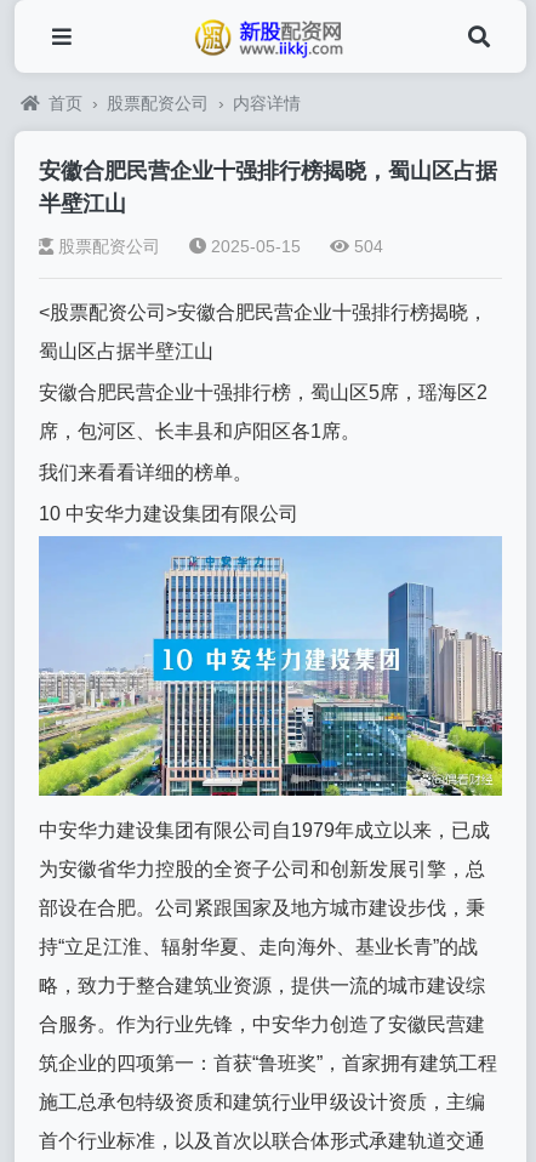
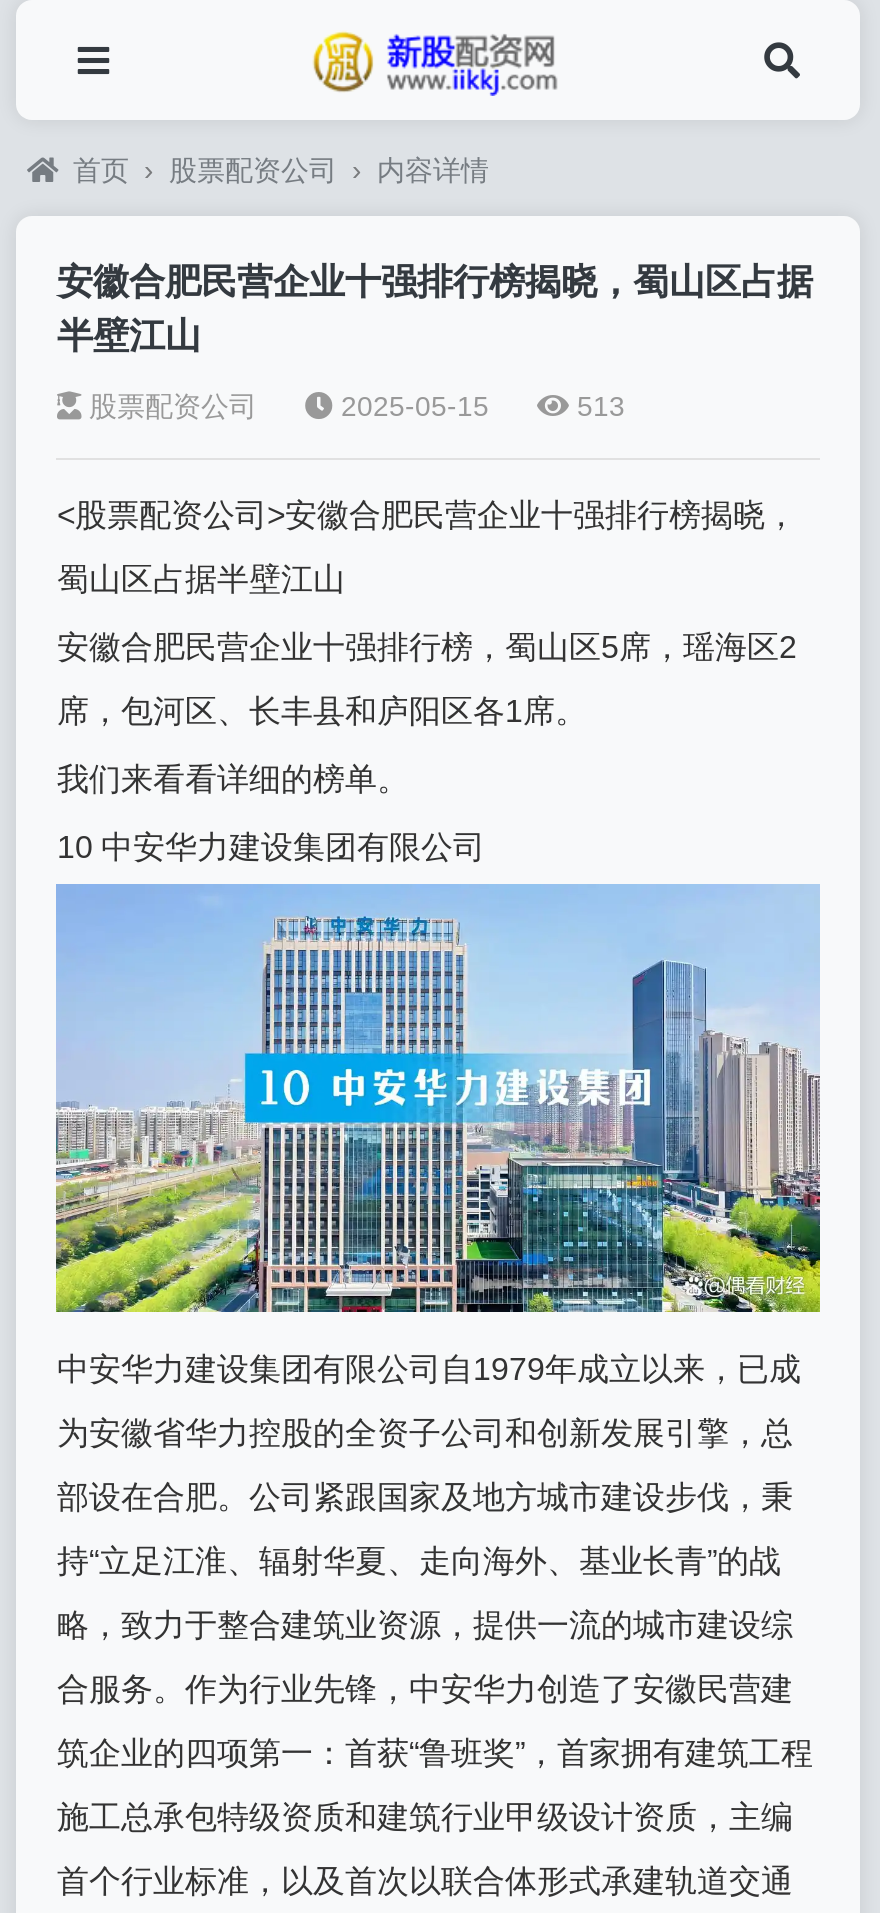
[355,237,384,256] 504 -> [577,390,625,422] 513

